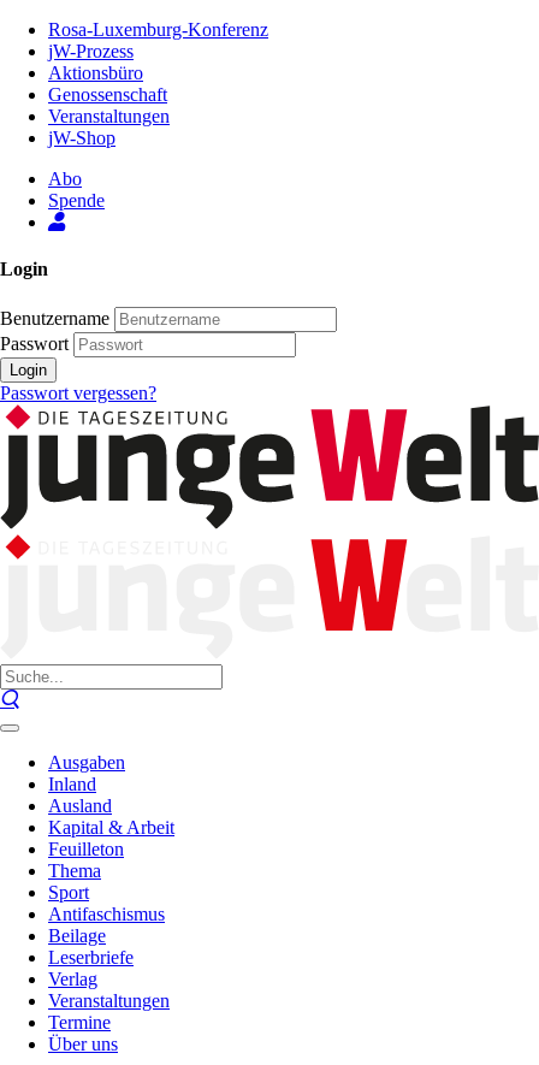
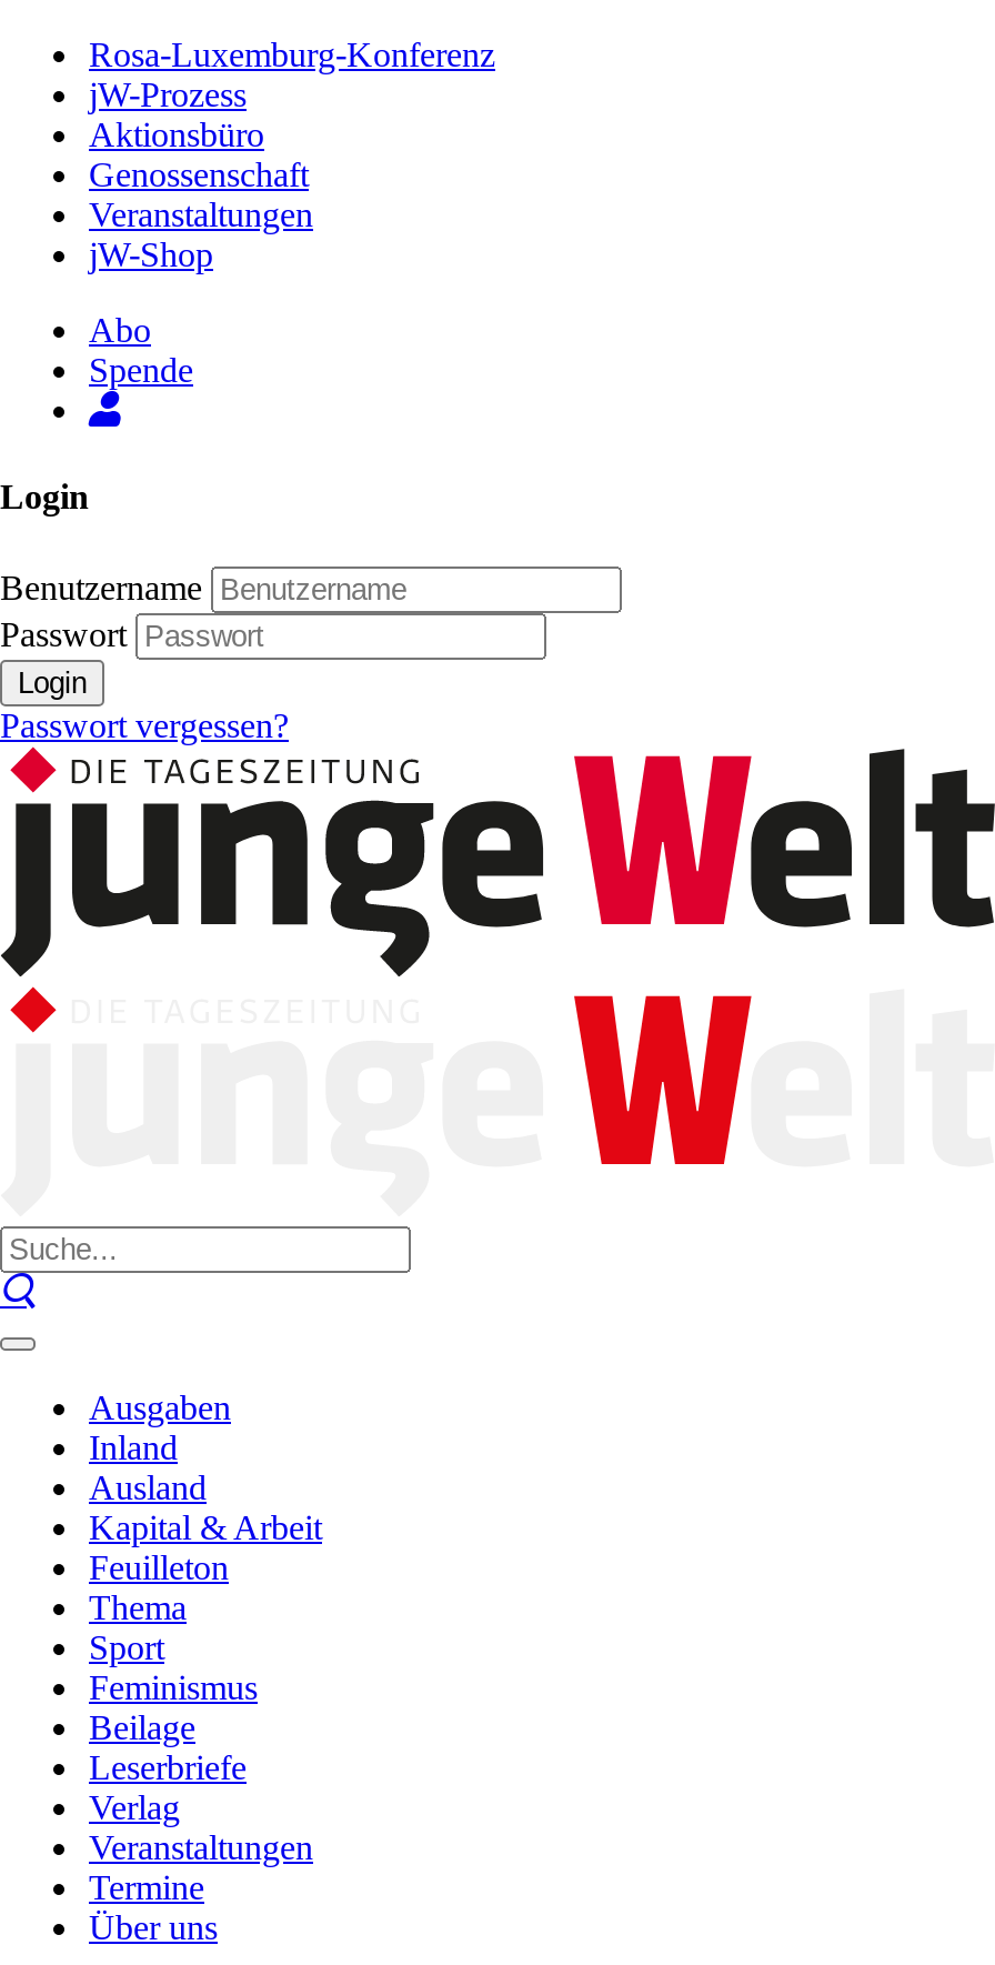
[48,904,165,924] Antifaschismus -> [89,1668,258,1706] Feminismus

